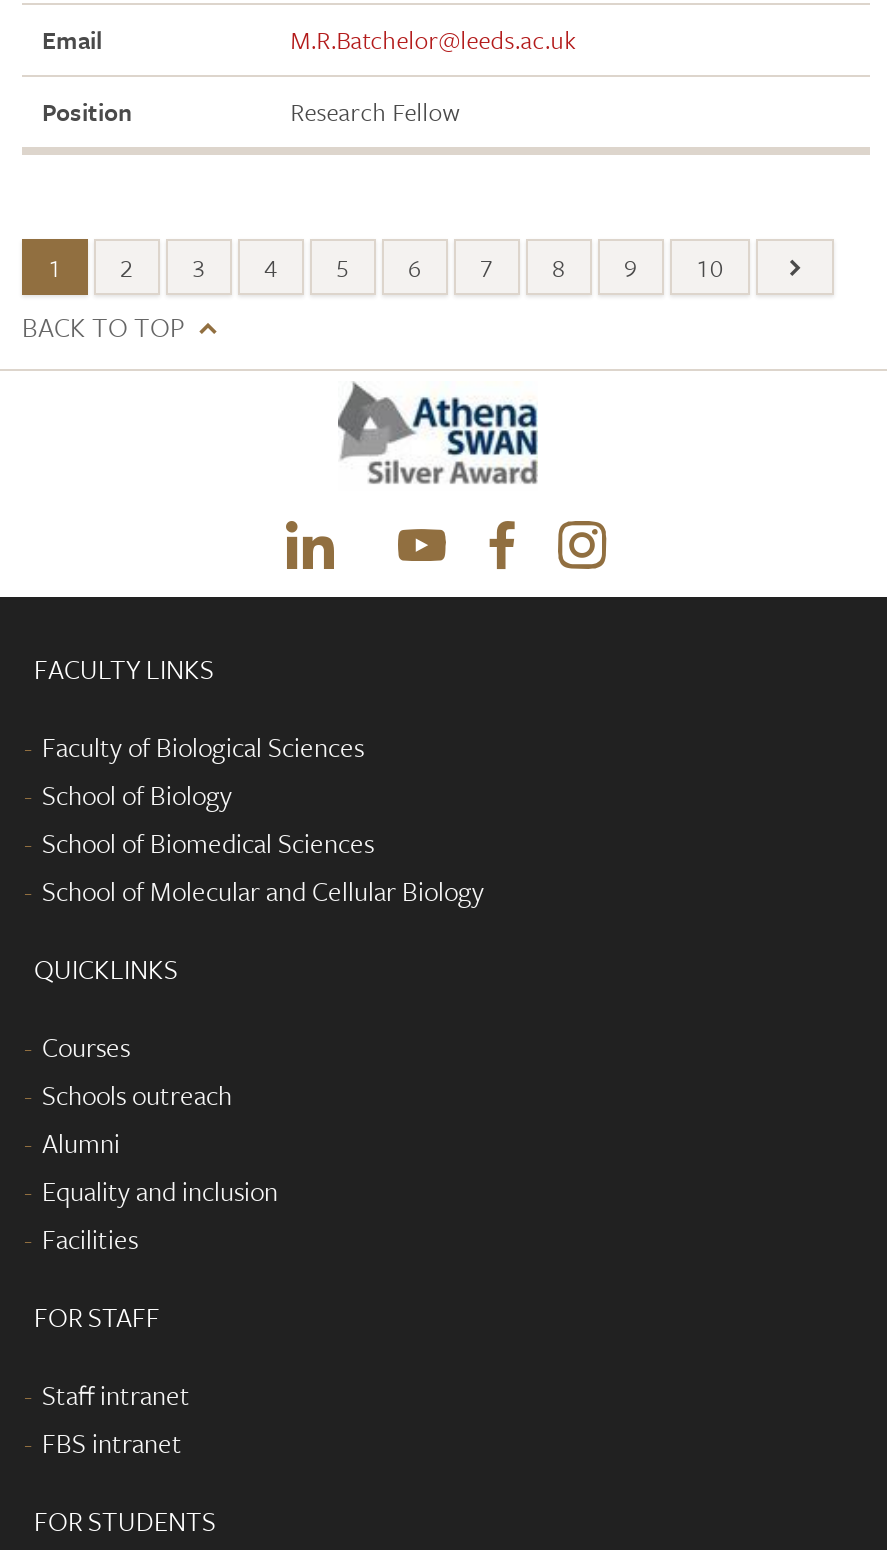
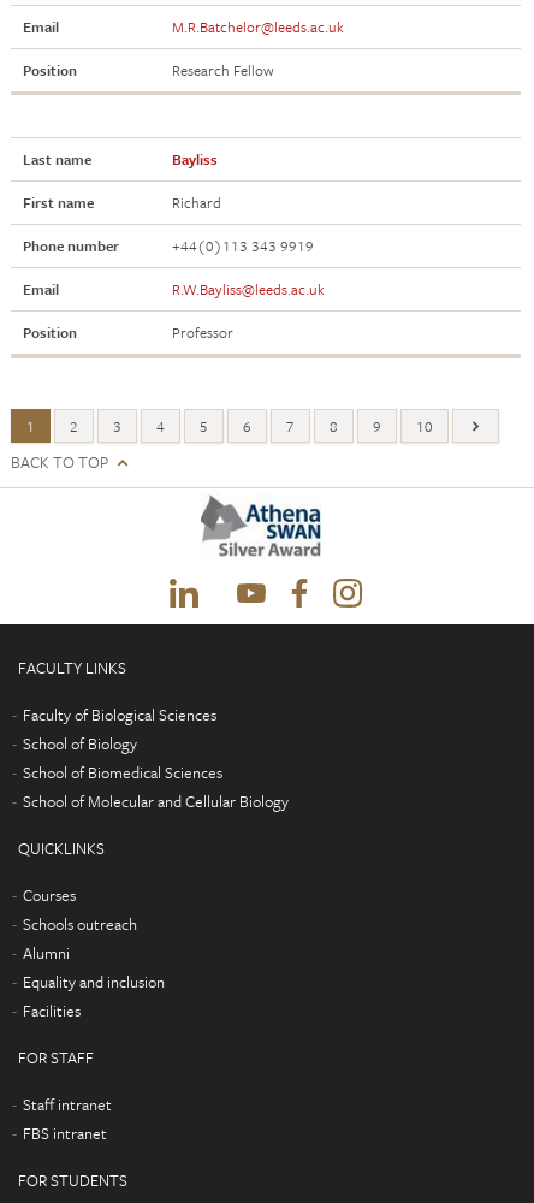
none -> [23,148,325,343] Last name | Bayliss | First name | Richard | Phone number | +44(0)113 343 9919 | Email | R.W.Bayliss@leeds.ac.uk | Position | Professor

